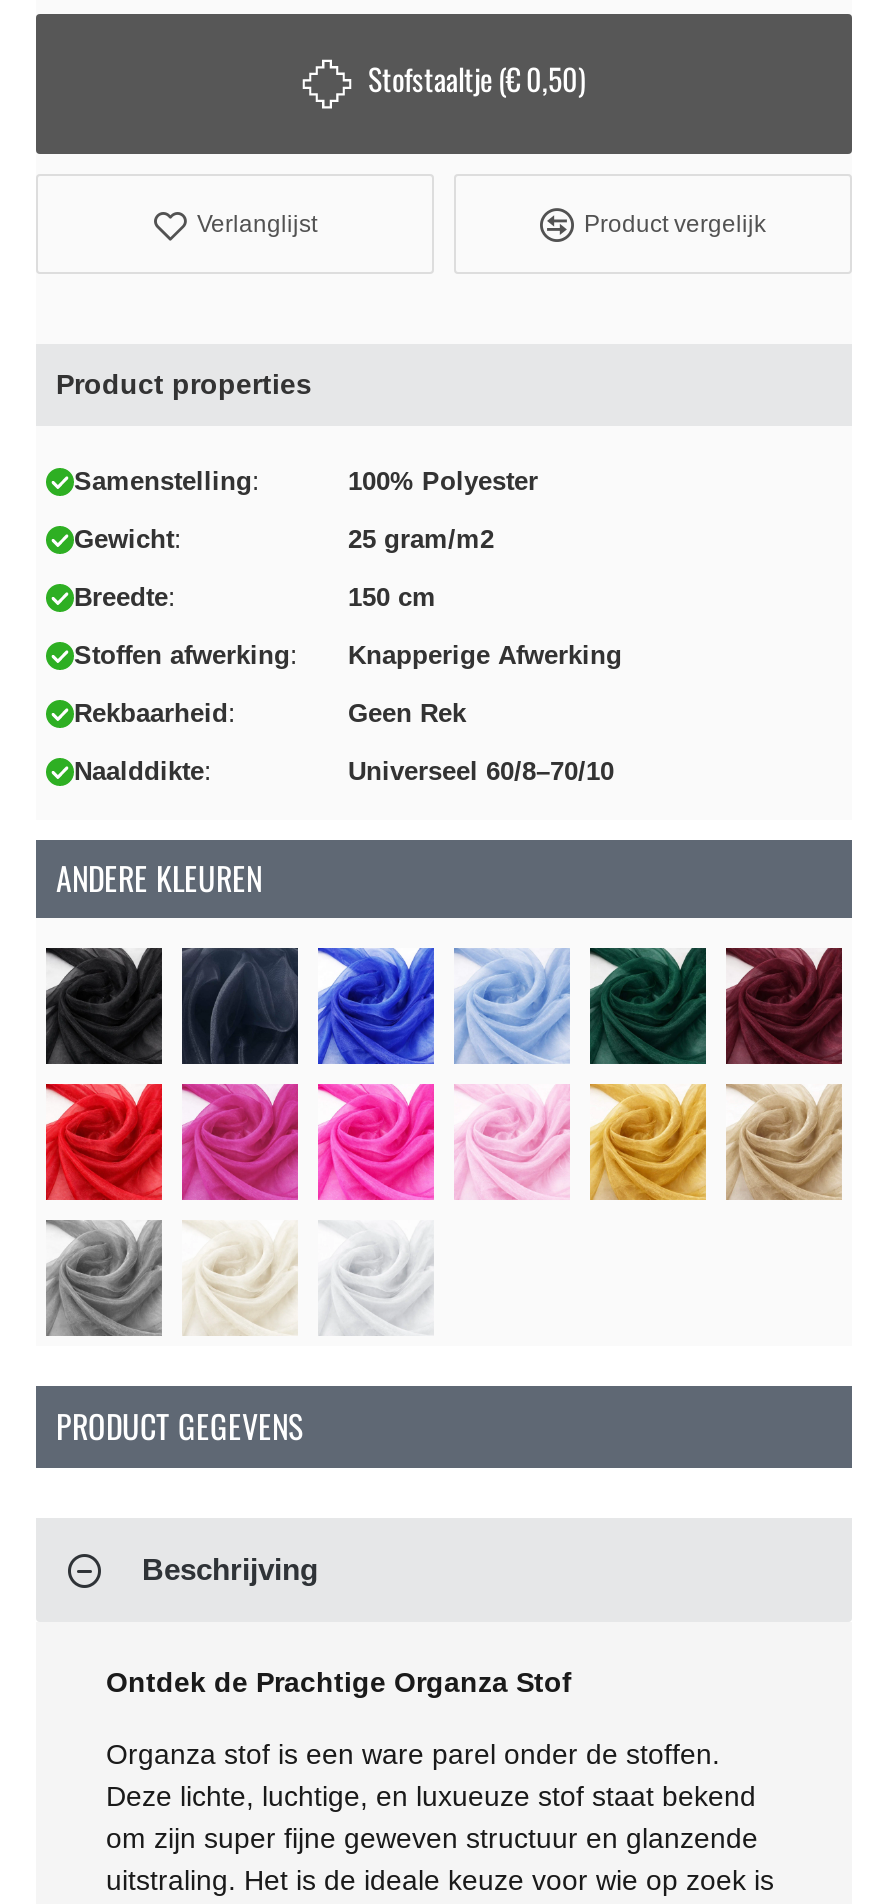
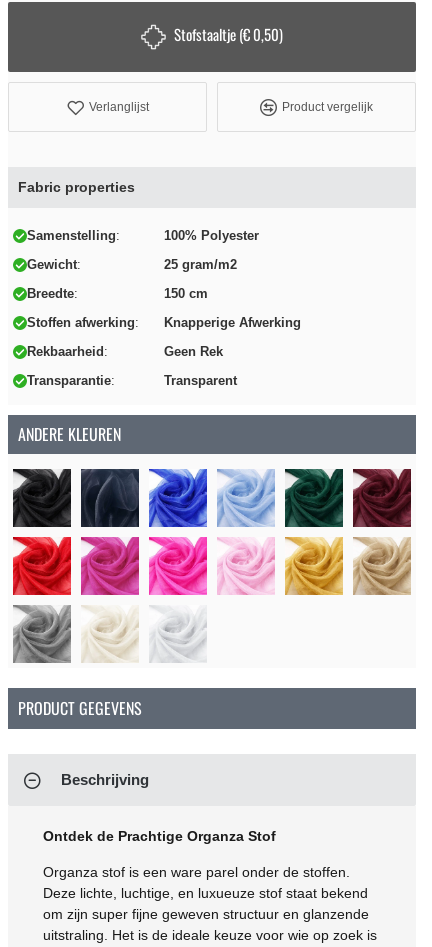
[56,368,312,400] Product properties -> [18,179,135,195] Fabric properties
[74,756,614,786] Naalddikte | Universeel 60/8–70/10 -> [27,373,237,388] Transparantie | Transparent

